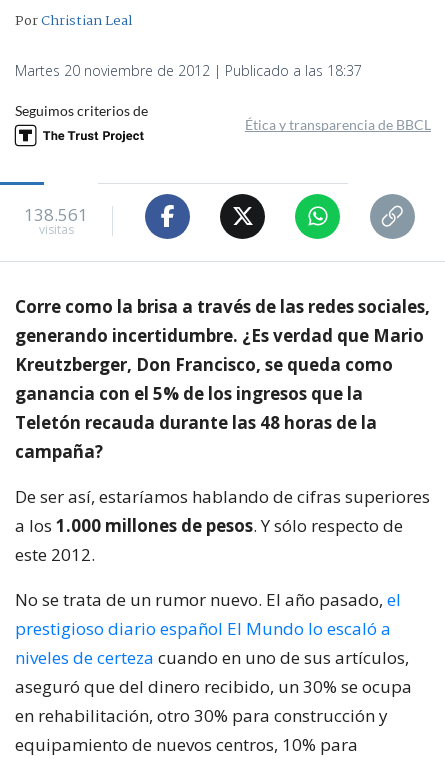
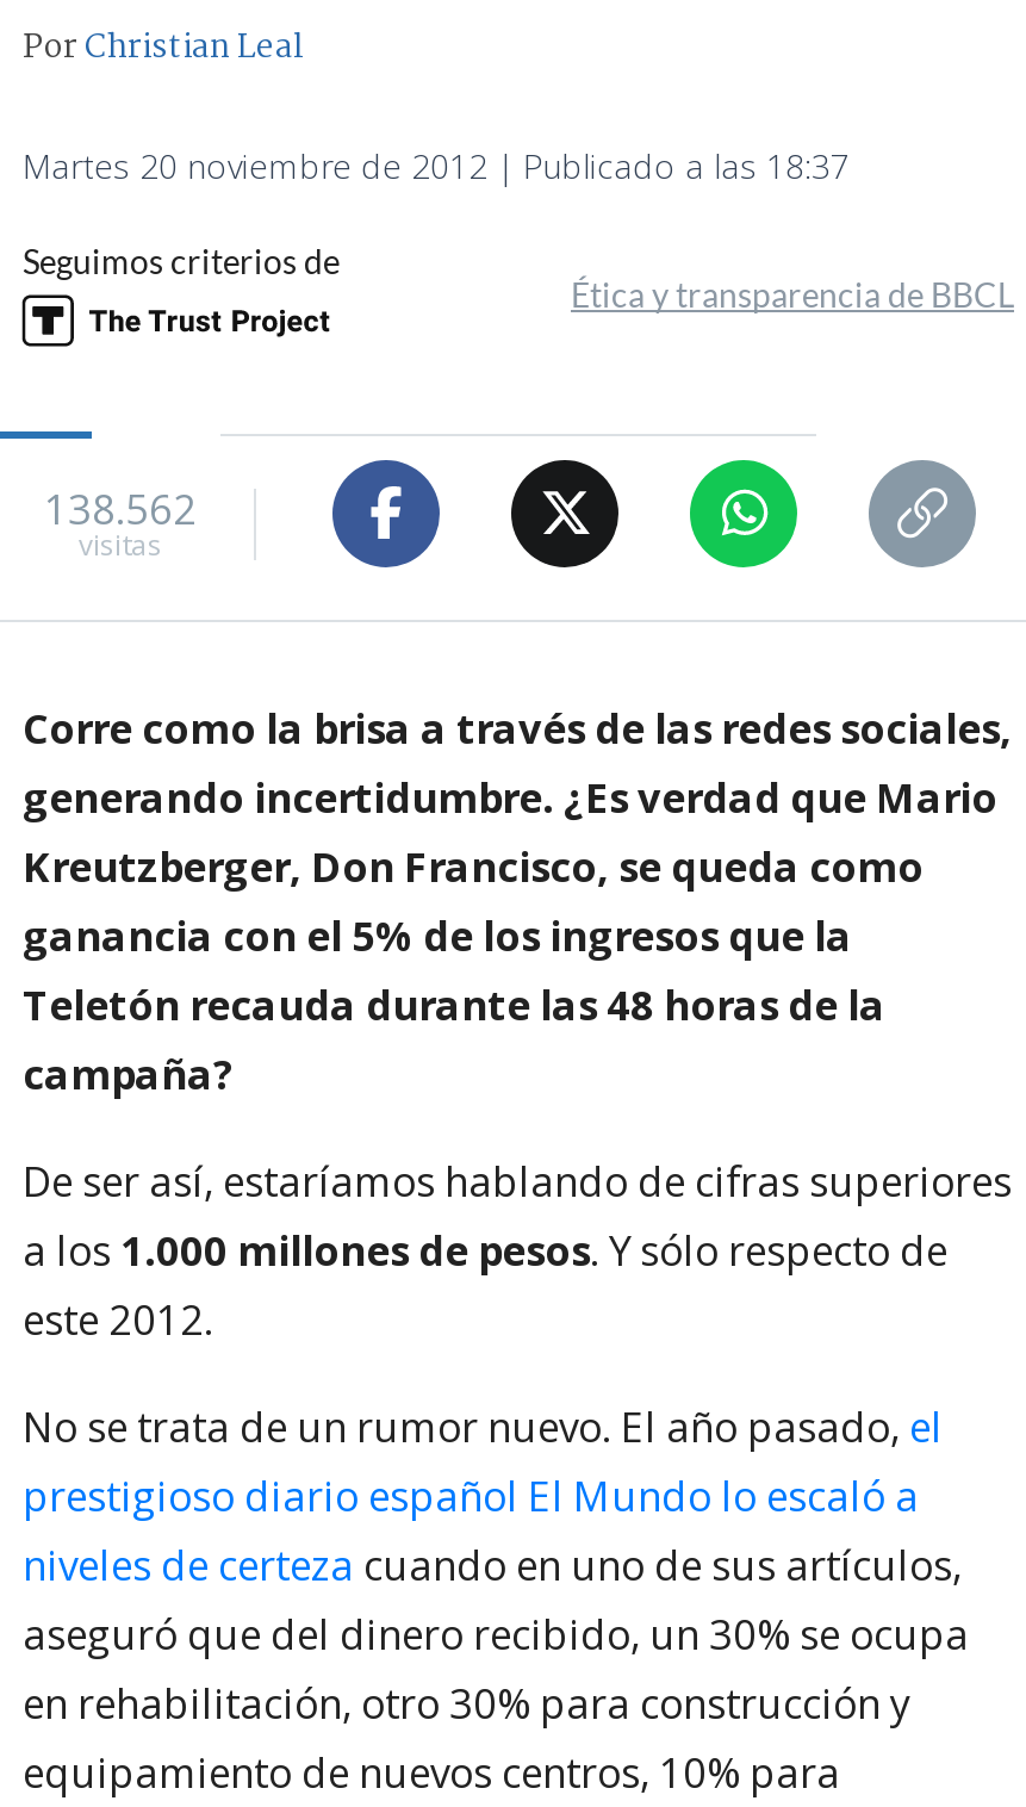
[24,203,88,226] 138.561 -> [44,482,197,537] 138.562

